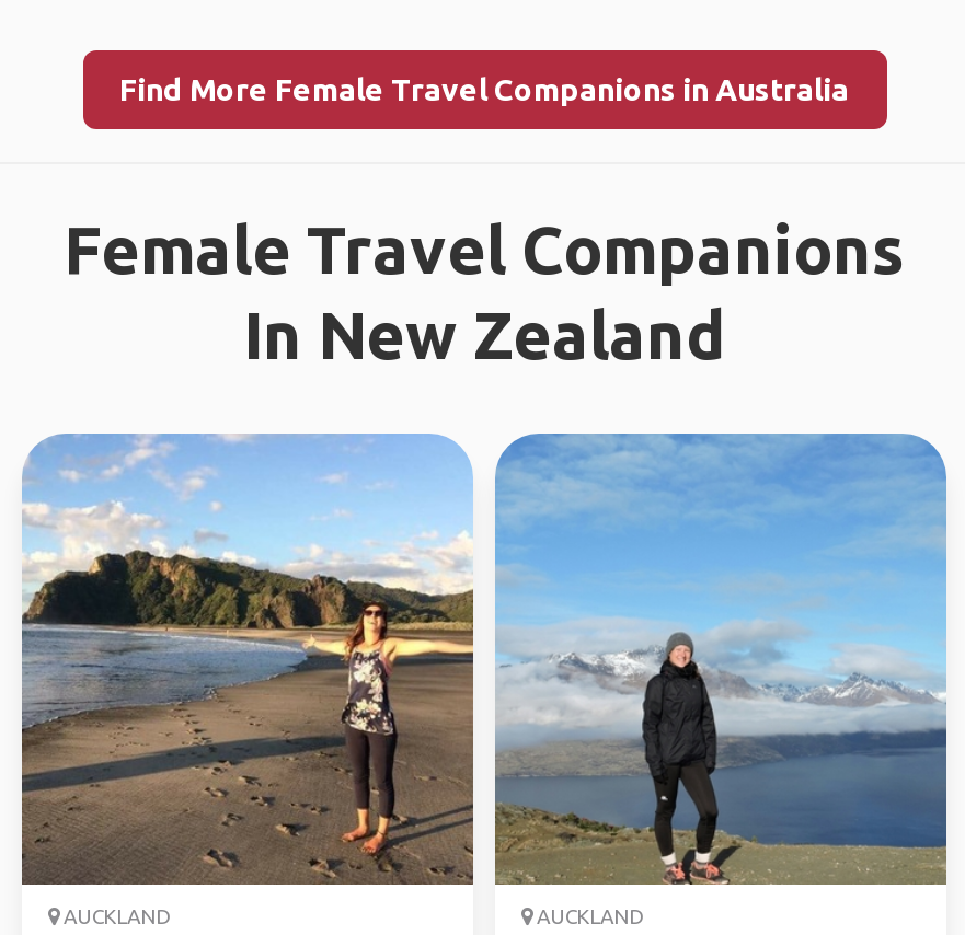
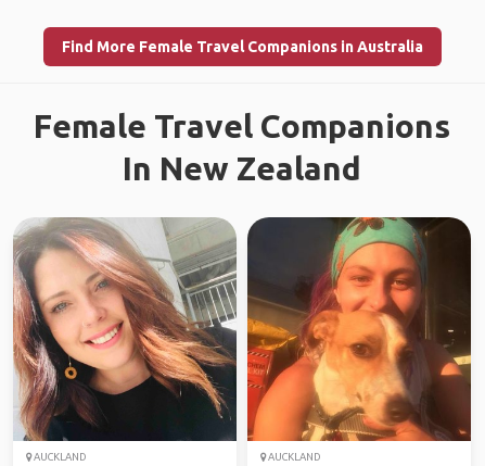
[20,434,475,887] [image] -> [12,217,238,442] [image]
[493,431,949,887] [image] -> [246,216,472,442] [image]

